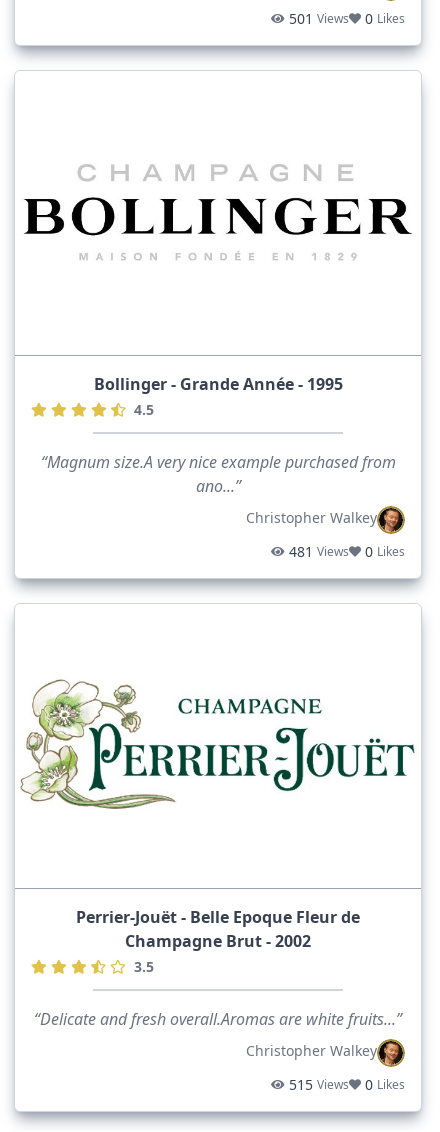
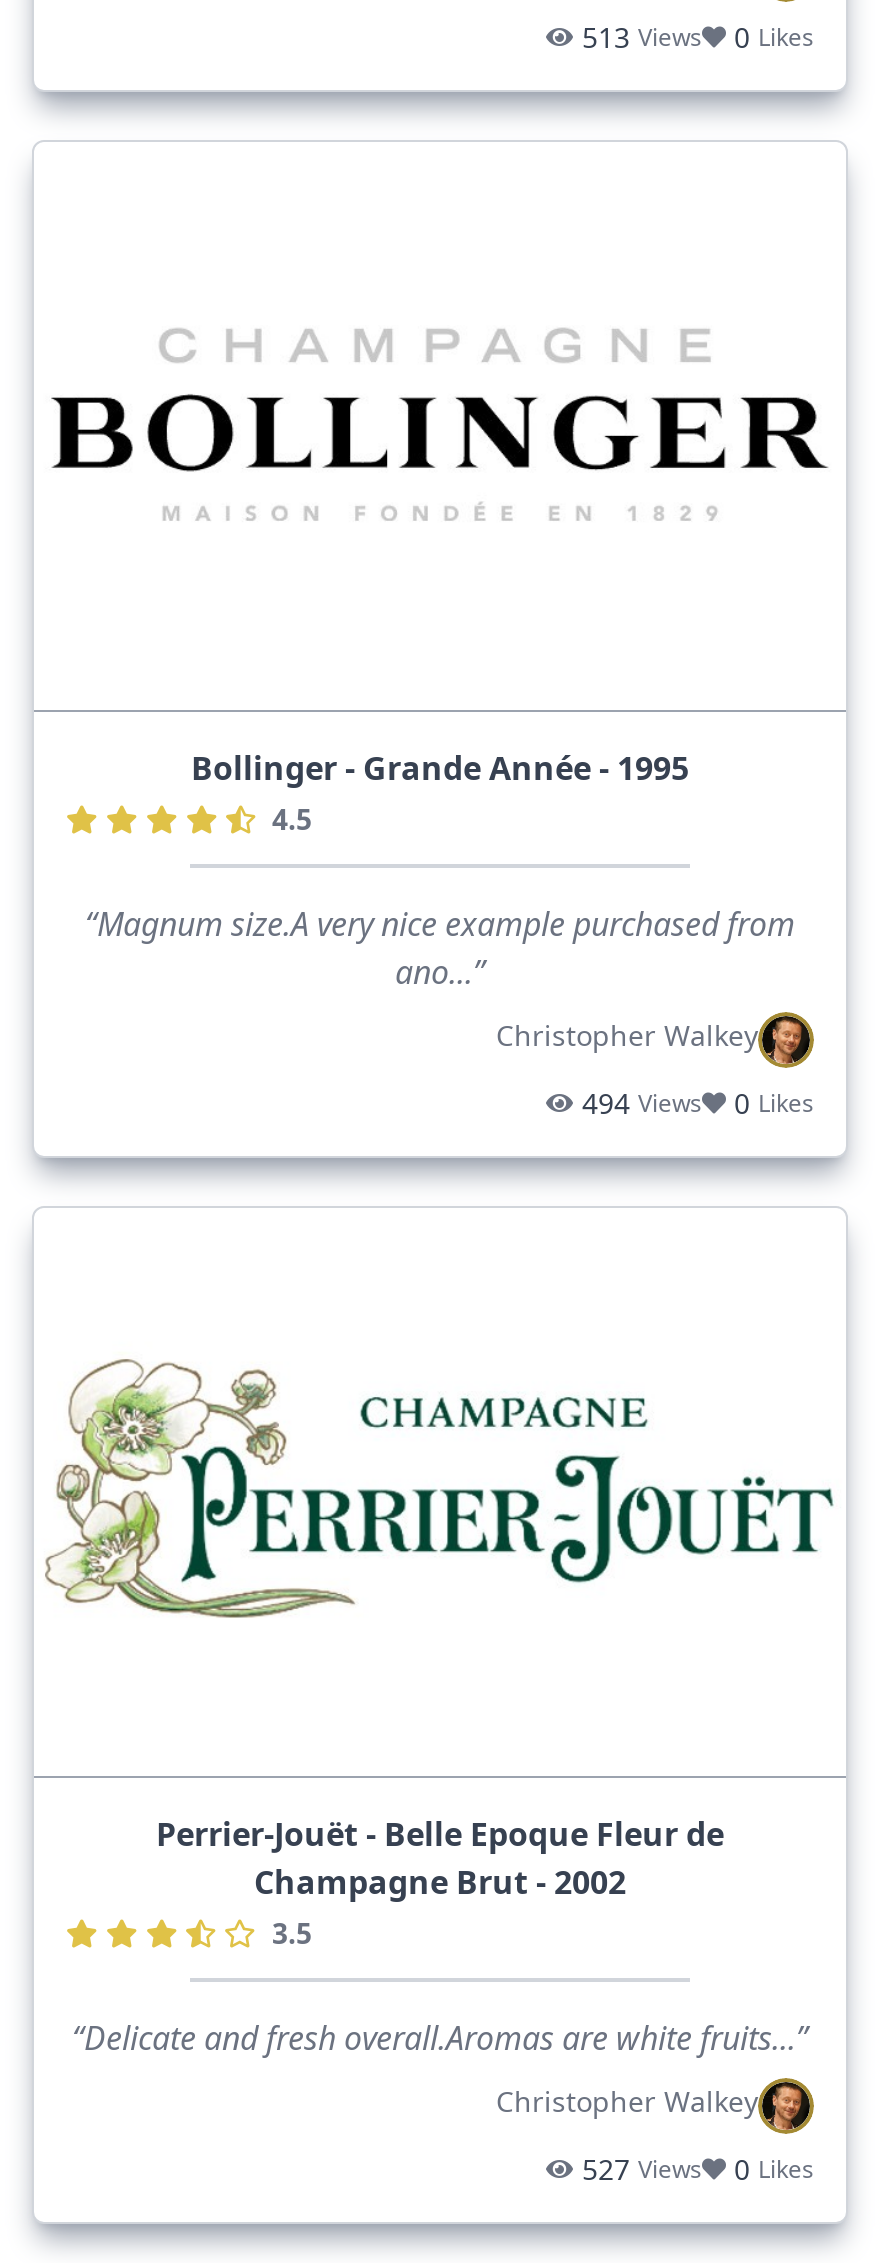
[289,9,405,28] 501 Views 0 Likes -> [582,18,814,56] 513 Views 0 Likes
[289,542,405,561] 481 Views 0 Likes -> [582,1084,814,1122] 494 Views 0 Likes
[289,1075,405,1094] 515 Views 0 Likes -> [582,2150,814,2188] 527 Views 0 Likes

